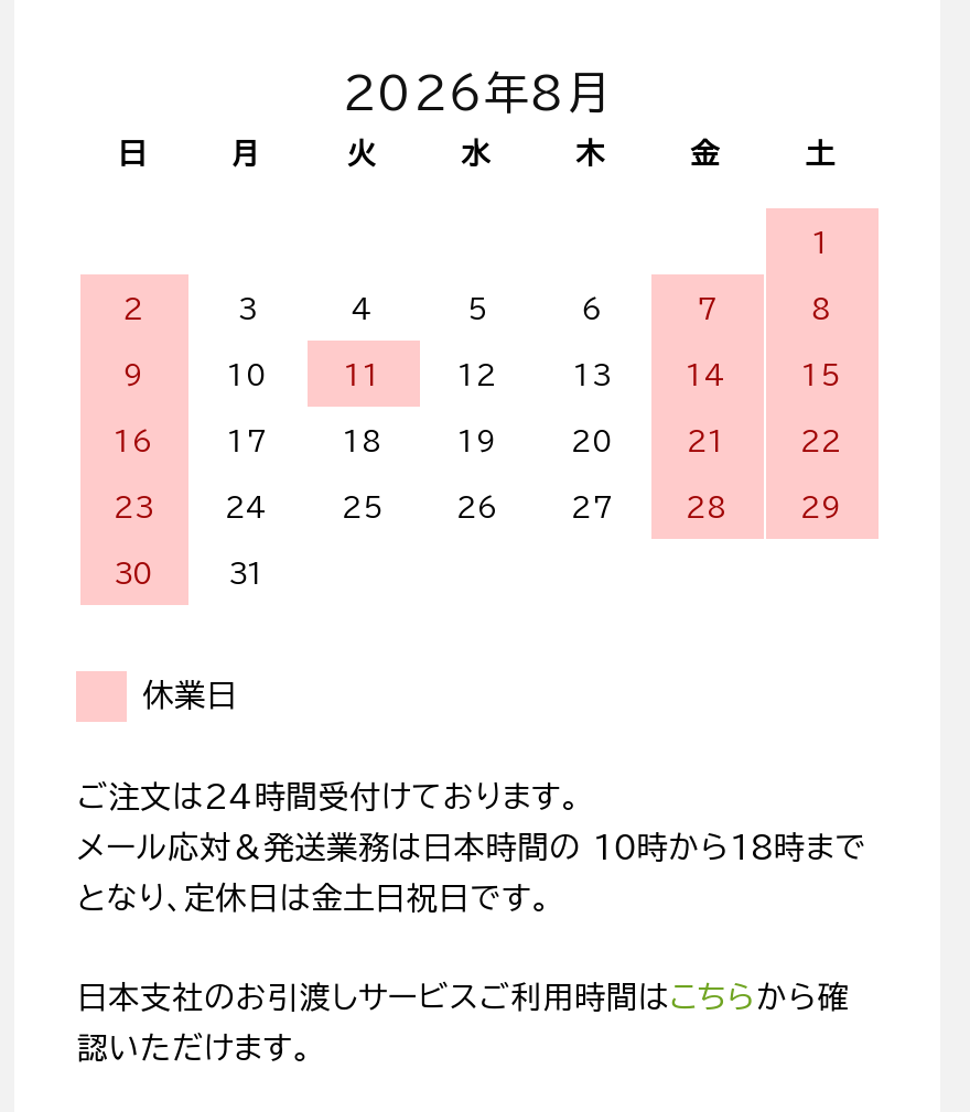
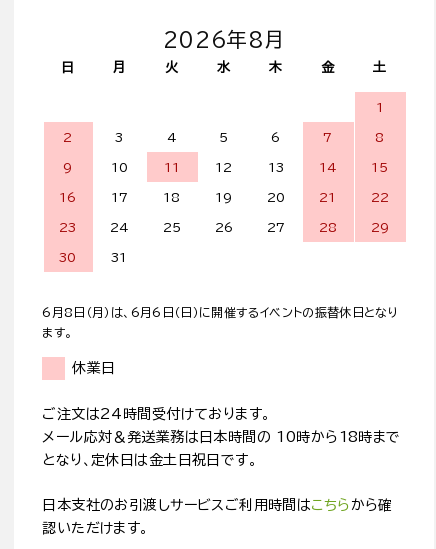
none -> [42,306,399,338] 6月8日（月）は、6月6日（日）に開催するイベントの振替休日となり | ます。

